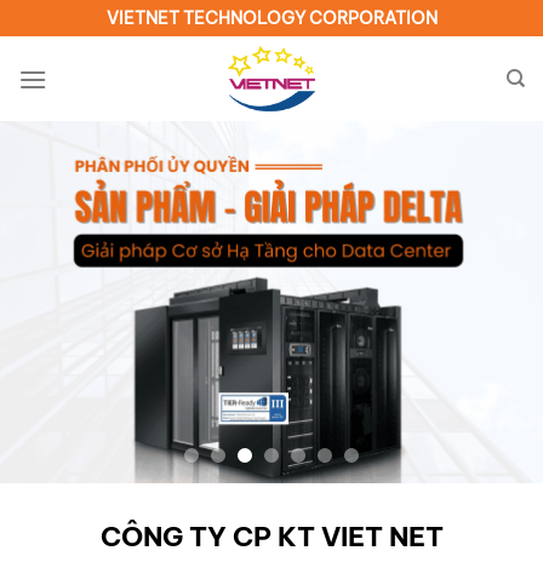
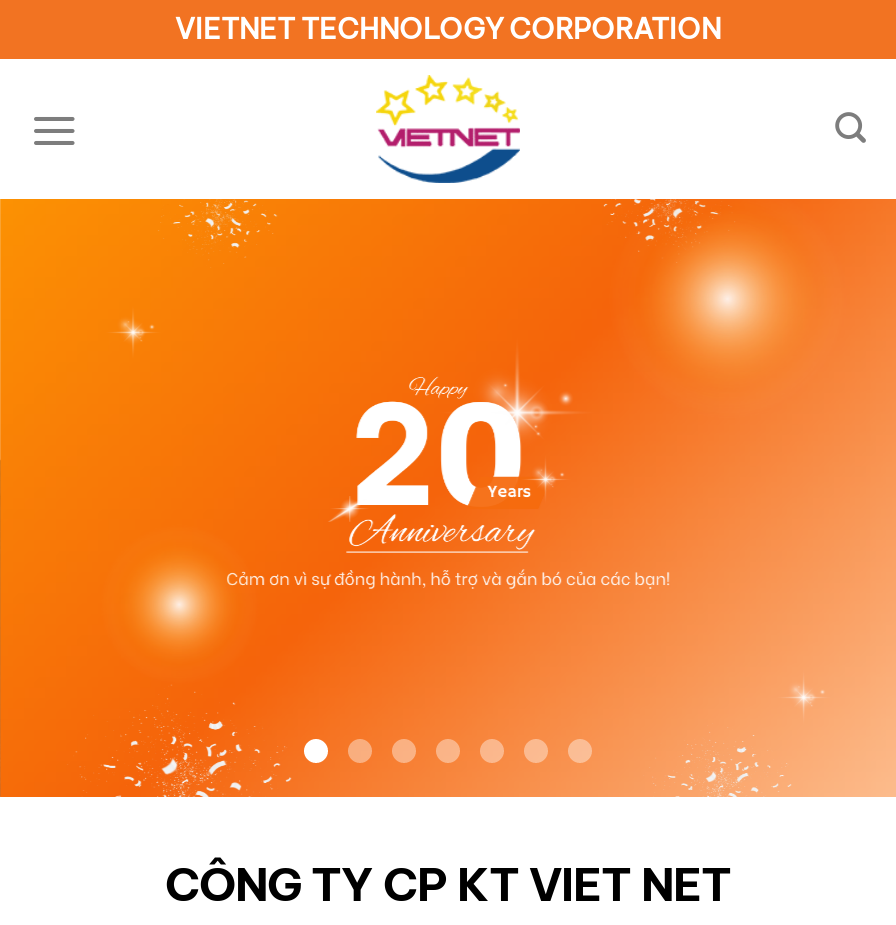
[4,121,539,484] [image] -> [6,197,890,799] [image]

